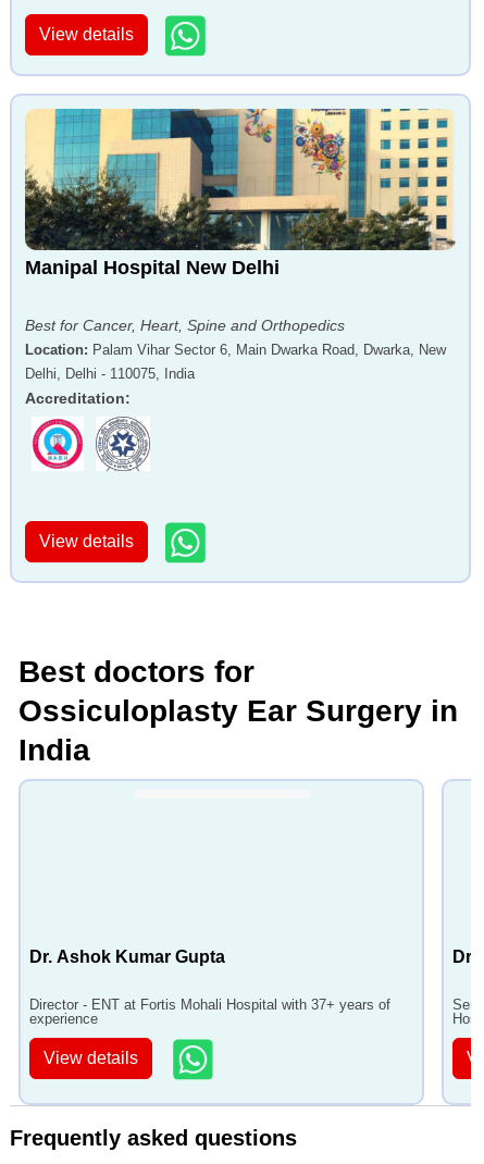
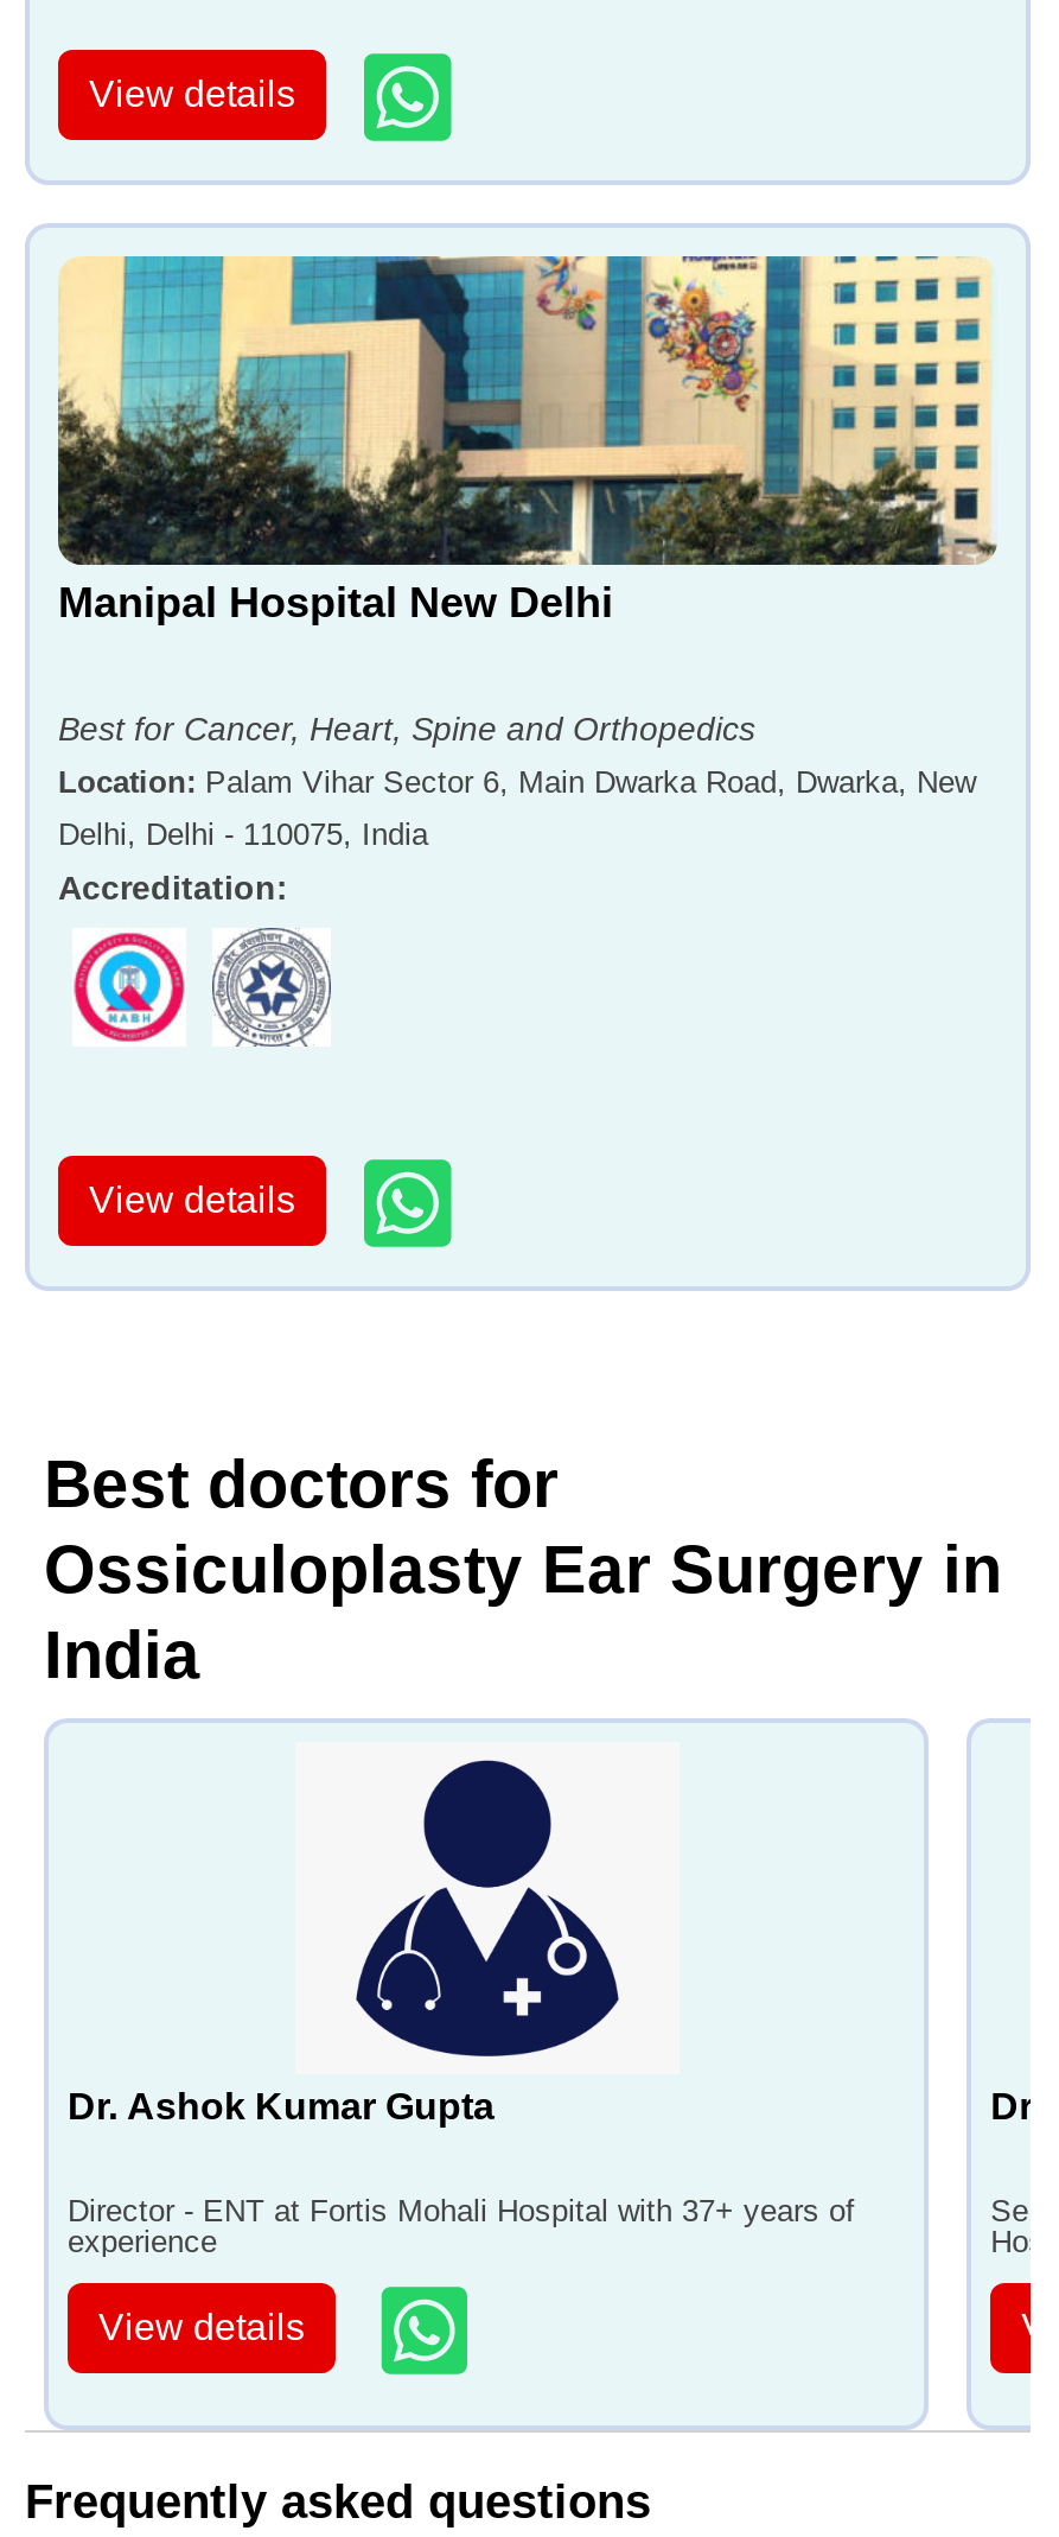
none -> [355,1759,620,2060] [image]

